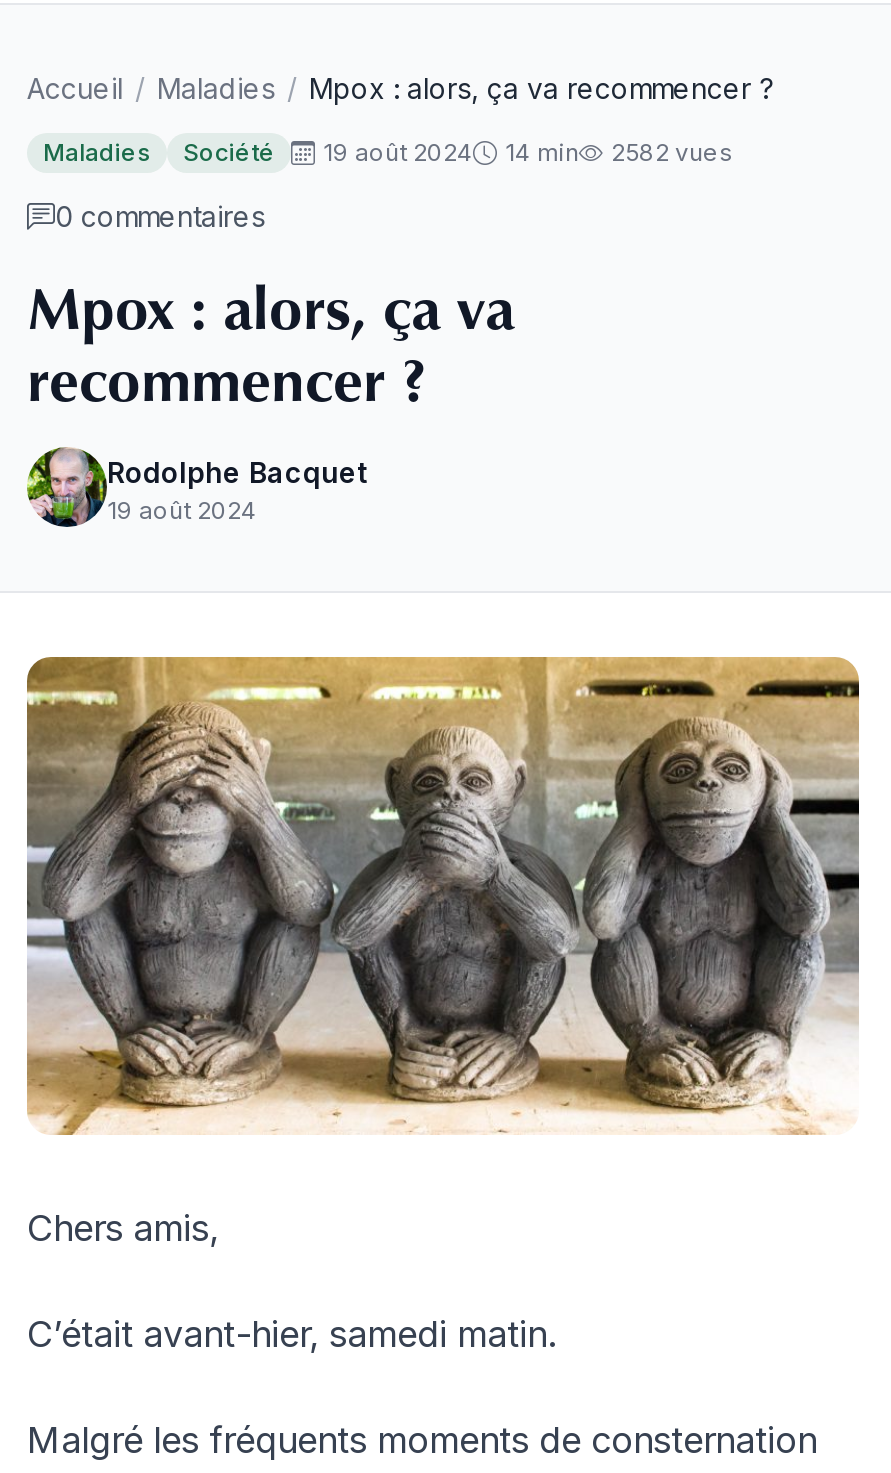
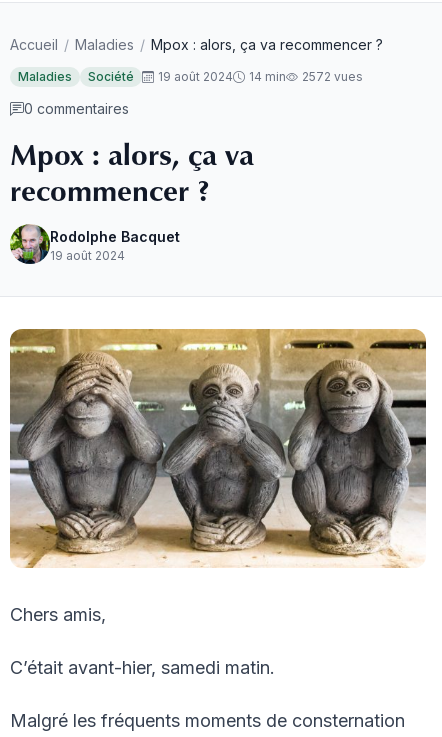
[43,137,733,167] Maladies Société 19 août 2024 14 min 2582 vues -> [18,69,363,84] Maladies Société 19 août 2024 14 min 2572 vues

